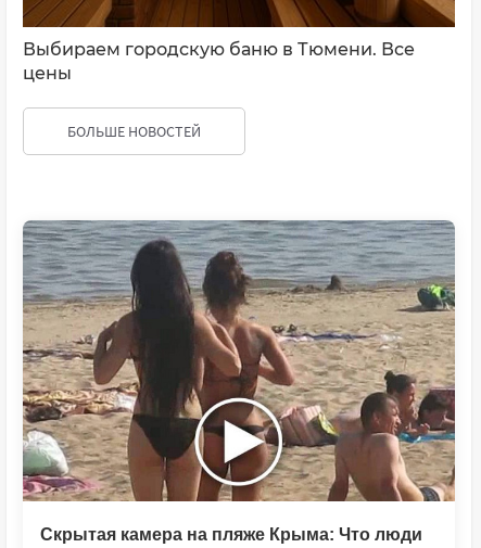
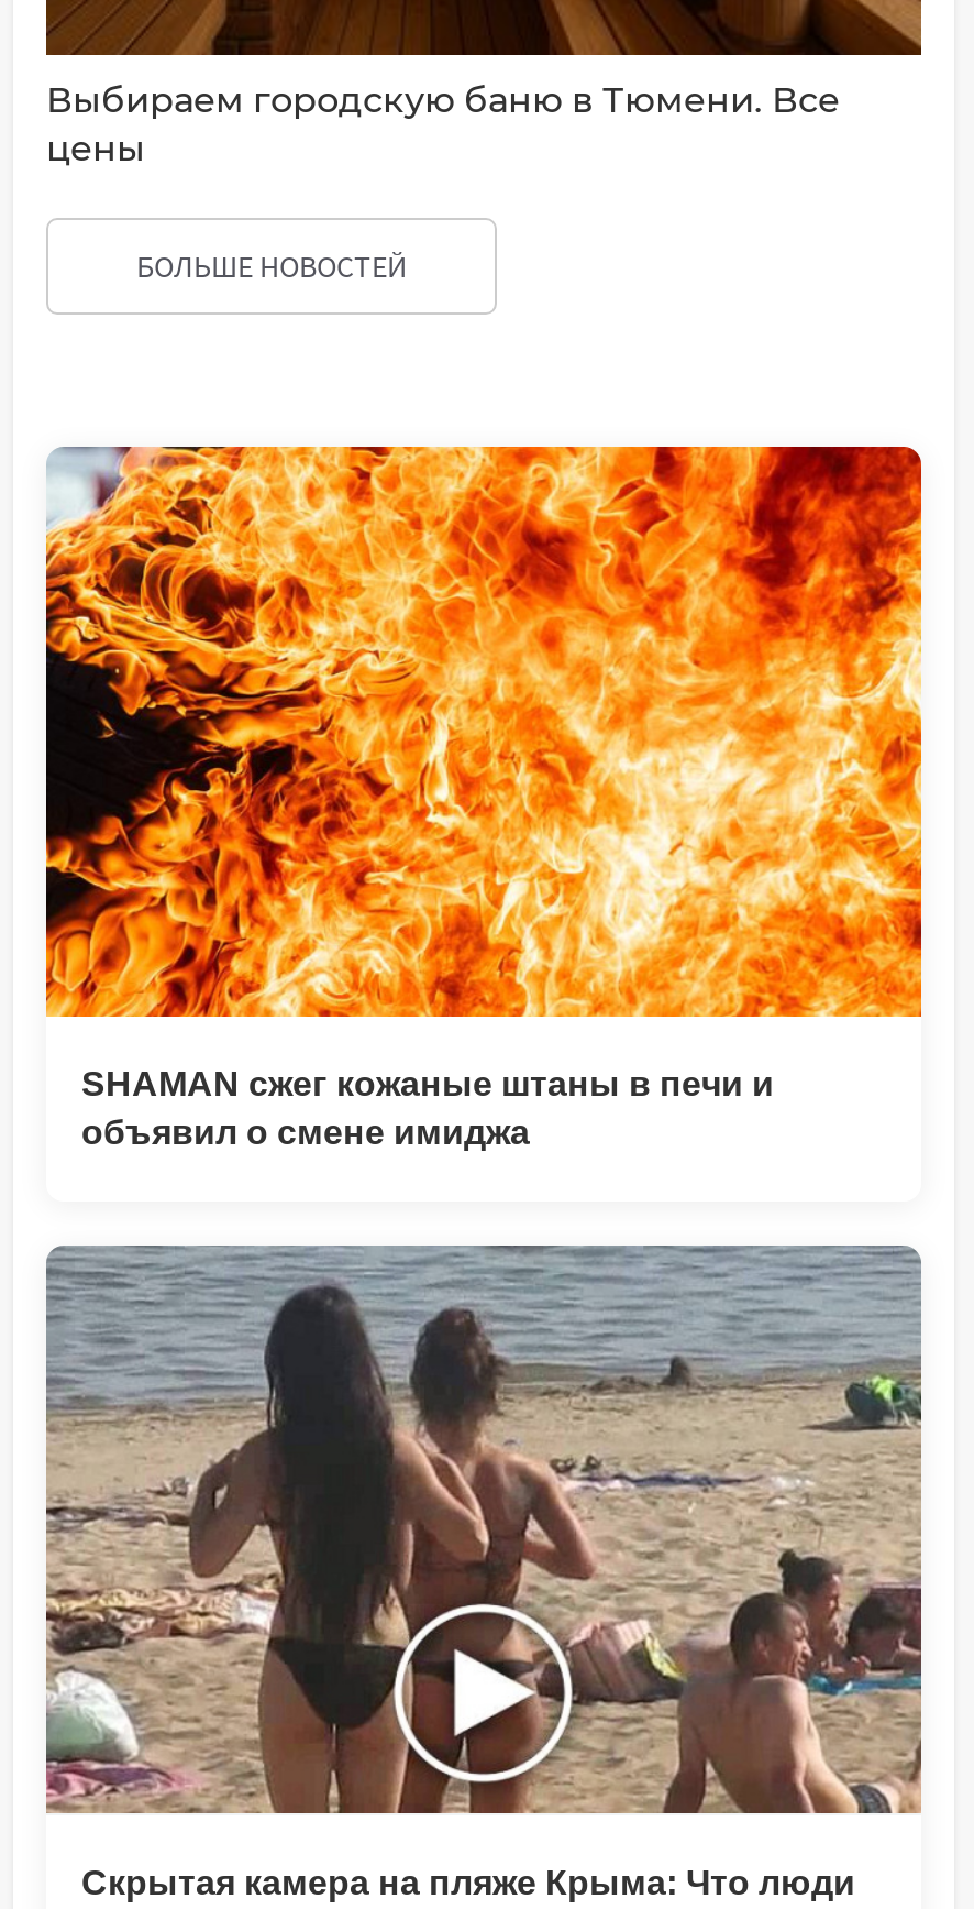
none -> [44,445,923,1151] [image] | SHAMAN сжег кожаные штаны в печи и | объявил о смене имиджа

